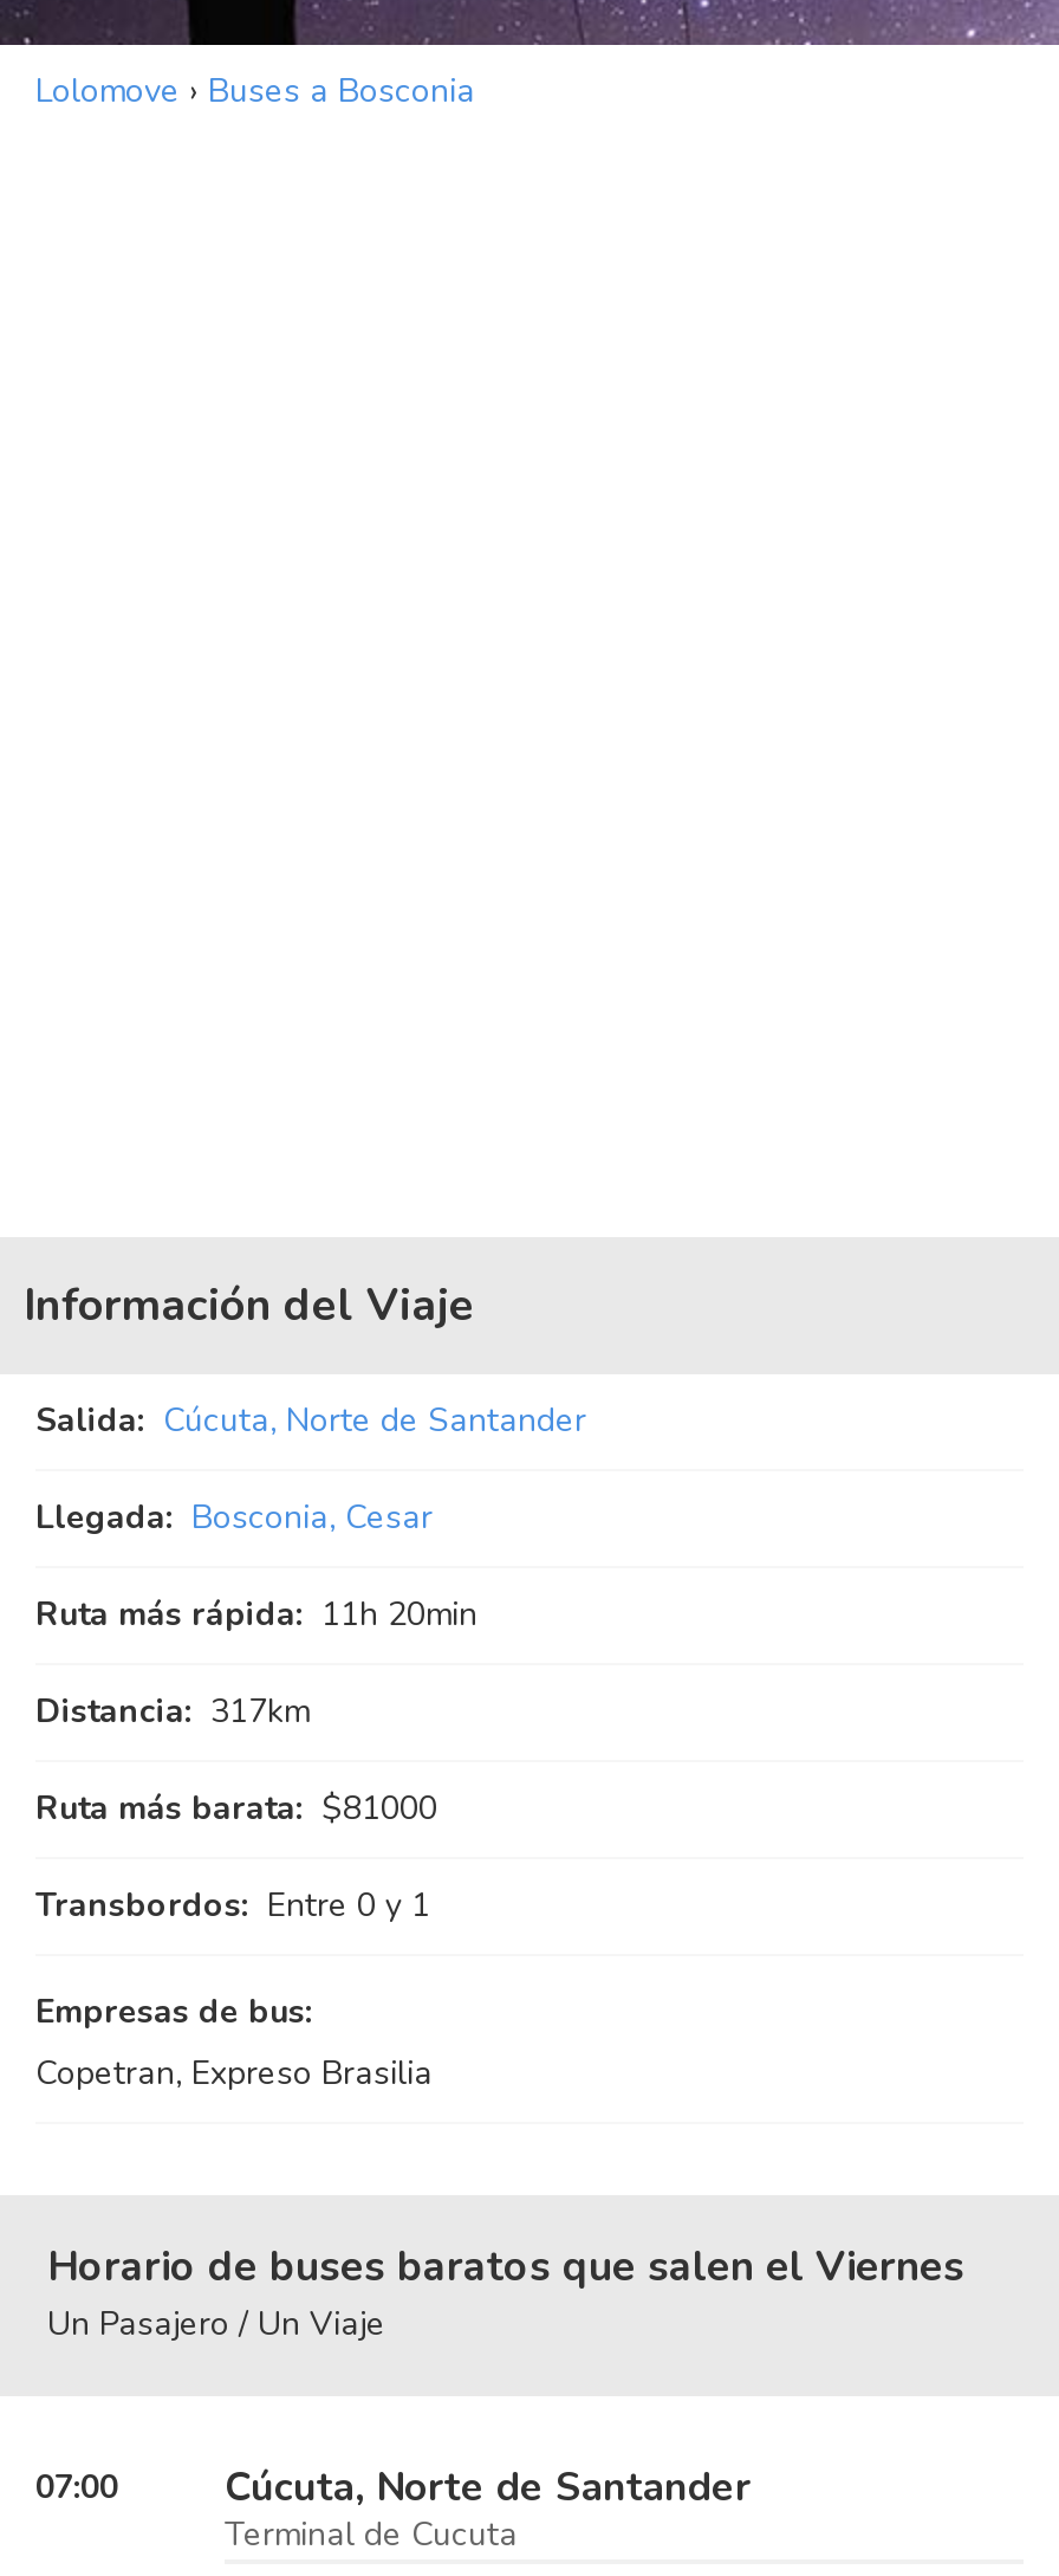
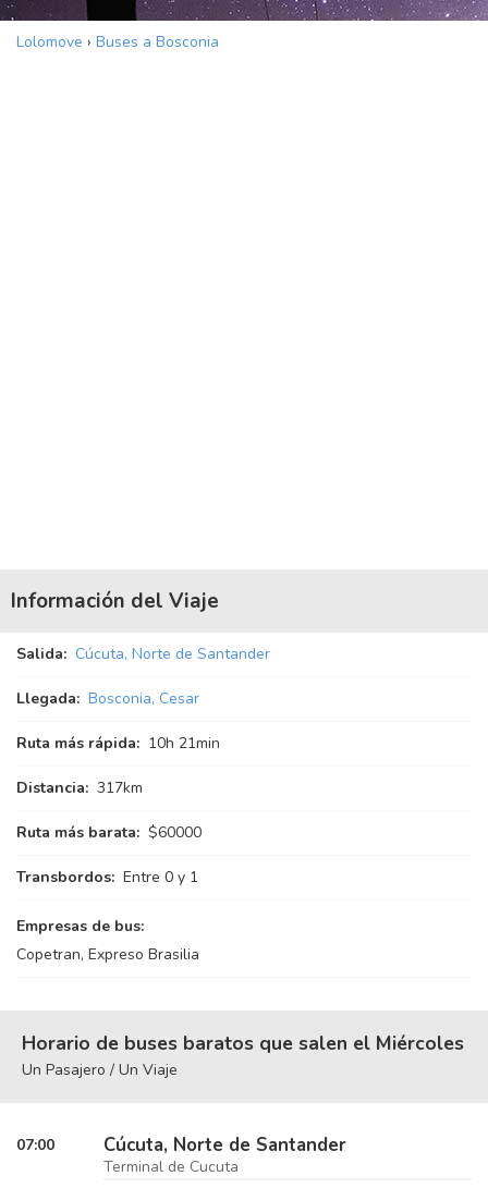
[35,1592,477,1637] Ruta más rápida: 11h 20min -> [16,733,220,754] Ruta más rápida: 10h 21min
[35,1786,437,1831] Ruta más barata: $81000 -> [16,822,202,843] Ruta más barata: $60000
[47,2238,964,2295] Horario de buses baratos que salen el Viernes -> [22,1030,464,1056] Horario de buses baratos que salen el Miércoles

